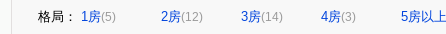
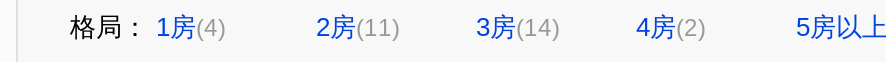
[38,9,116,24] 格局： 1房(5) -> [70,12,226,42] 格局： 1房(4)
[161,9,203,24] 2房(12) -> [316,12,400,42] 2房(11)
[321,9,356,24] 4房(3) -> [636,12,706,42] 4房(2)

